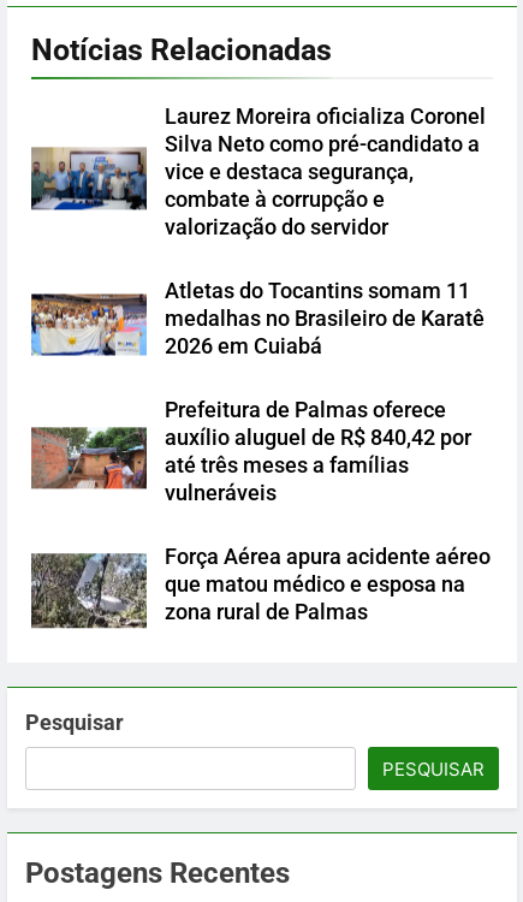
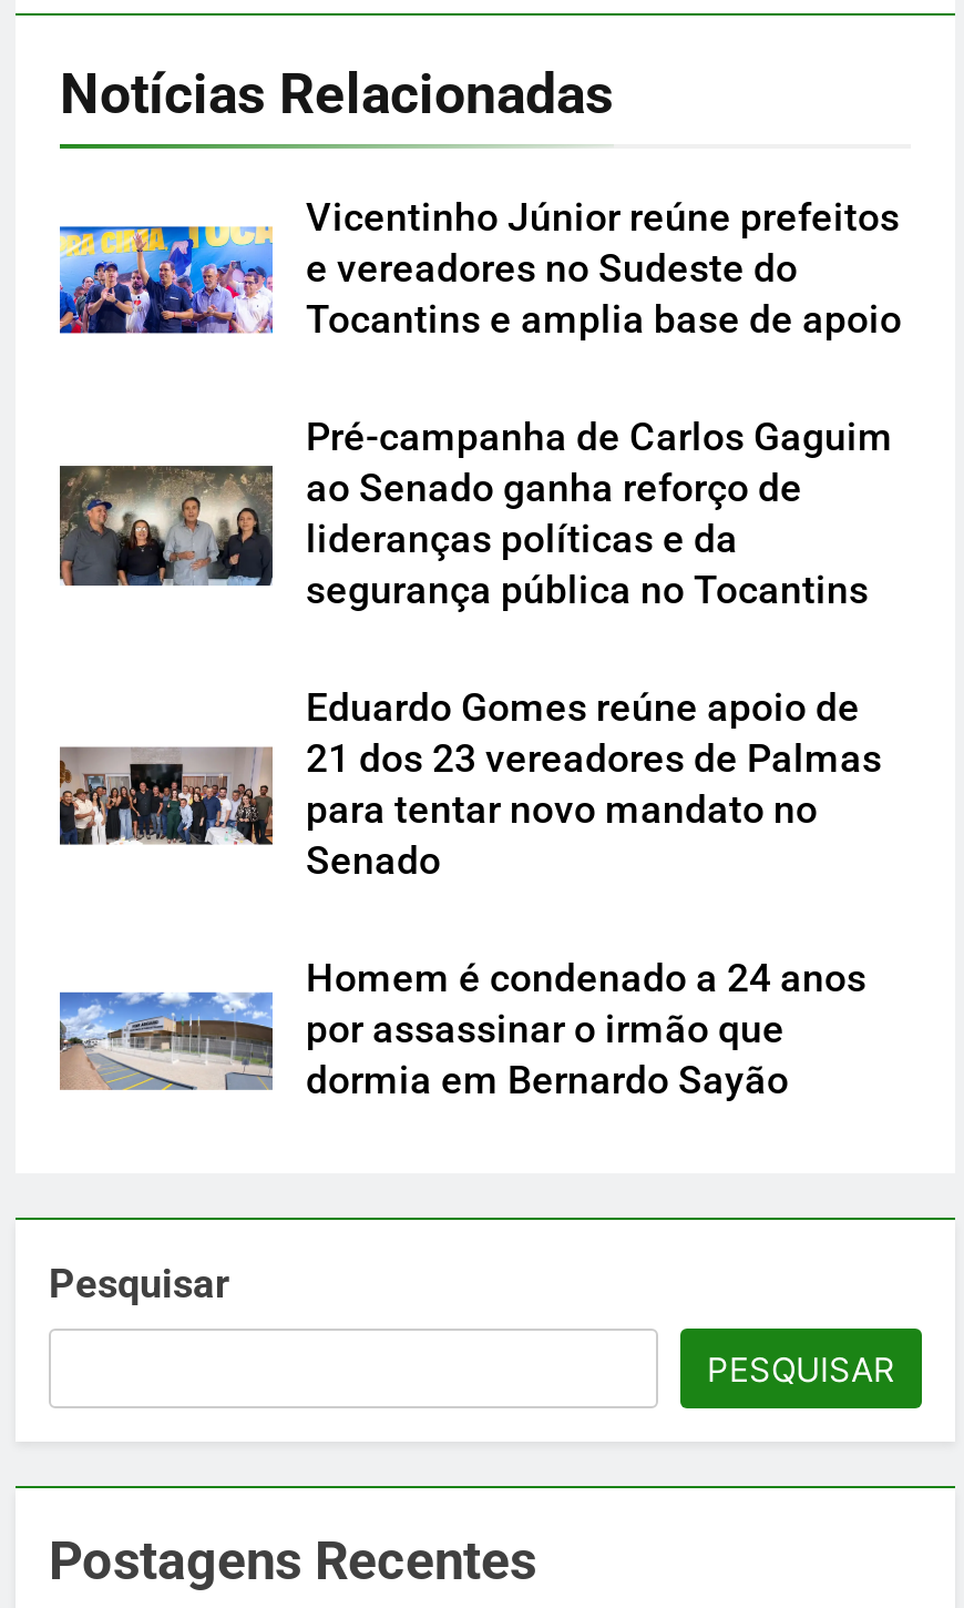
[30,105,486,239] [image] | Laurez Moreira oficializa Coronel | Silva Neto como pré-candidato a | vice e destaca segurança, | combate à corrupção e | valorização do servidor -> [58,195,902,341] [image] | Vicentinho Júnior reúne prefeitos | e vereadores no Sudeste do | Tocantins e amplia base de apoio
[30,279,485,358] [image] | Atletas do Tocantins somam 11 | medalhas no Brasileiro de Karatê | 2026 em Cuiabá -> [58,415,893,612] [image] | Pré-campanha de Carlos Gaguim | ao Senado ganha reforço de | lideranças políticas e da | segurança pública no Tocantins
[30,398,471,505] [image] | Prefeitura de Palmas oferece | auxílio aluguel de R$ 840,42 por | até três meses a famílias | vulneráveis -> [58,685,882,883] [image] | Eduardo Gomes reúne apoio de | 21 dos 23 vereadores de Palmas | para tentar novo mandato no | Senado
[30,545,491,629] [image] | Força Aérea apura acidente aéreo | que matou médico e esposa na | zona rural de Palmas -> [58,956,866,1109] [image] | Homem é condenado a 24 anos | por assassinar o irmão que | dormia em Bernardo Sayão

